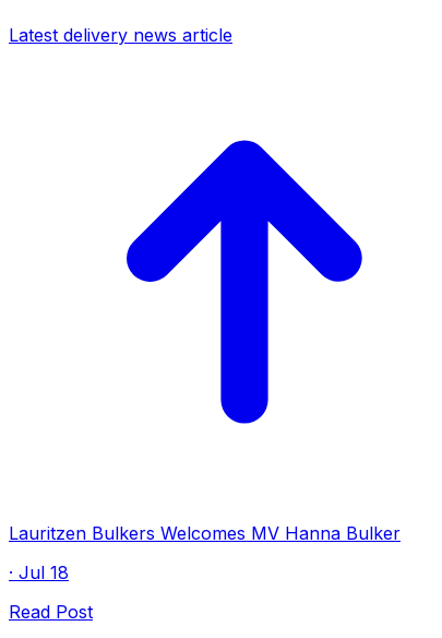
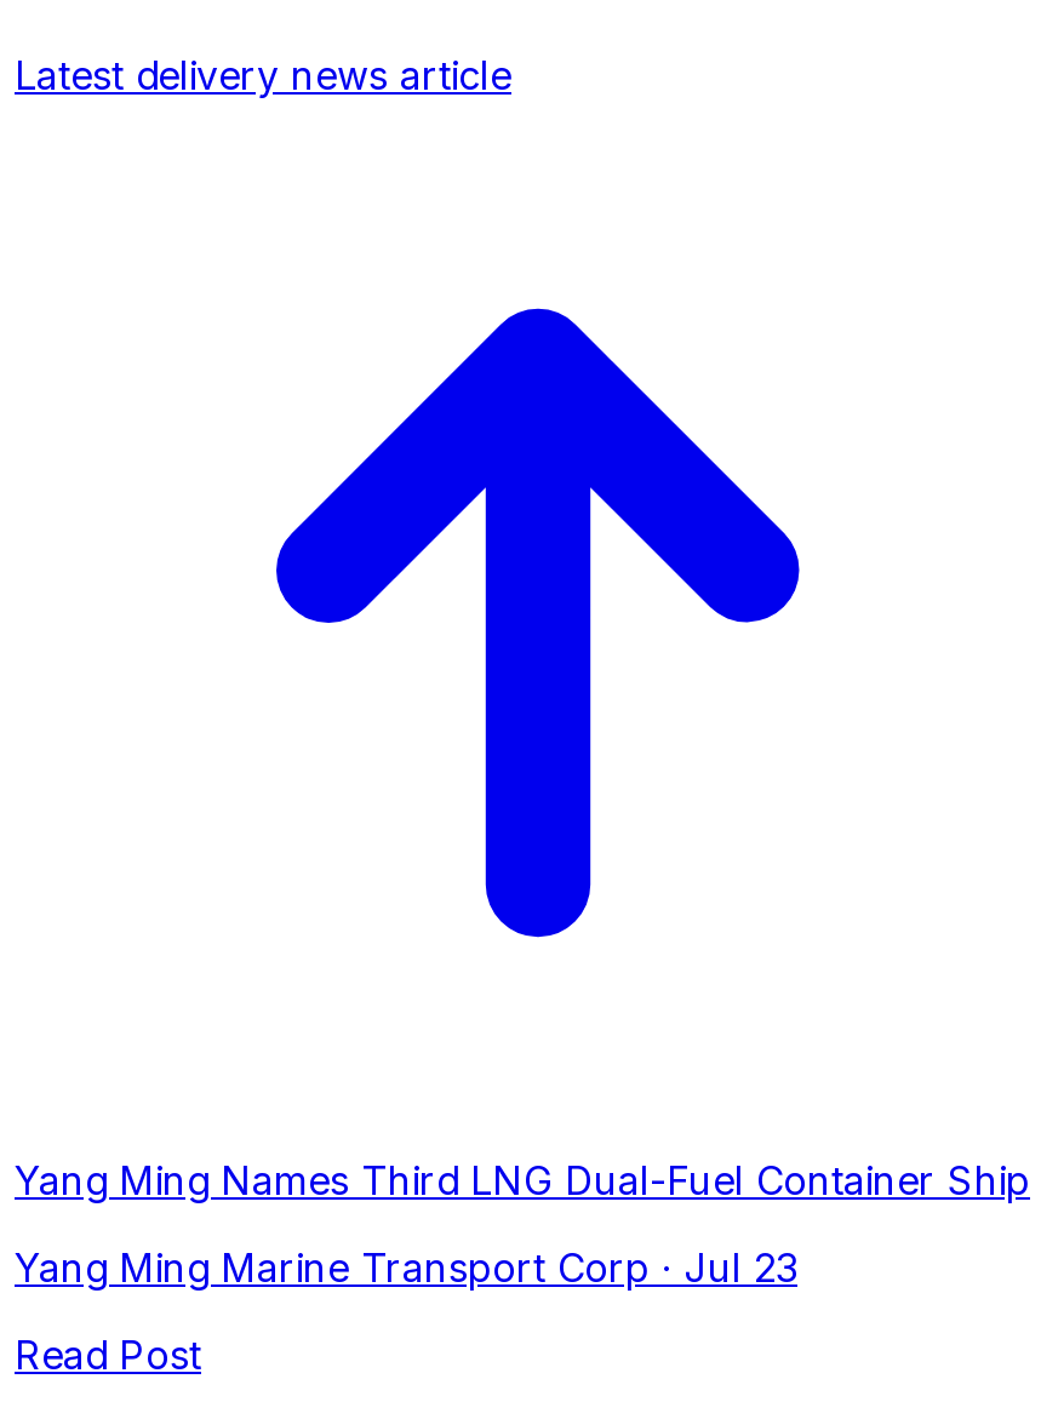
[9,522,401,544] Lauritzen Bulkers Welcomes MV Hanna Bulker -> [15,1157,1030,1205] Yang Ming Names Third LNG Dual-Fuel Container Ship
[9,562,69,584] · Jul 18 -> [15,1244,797,1292] Yang Ming Marine Transport Corp · Jul 23

